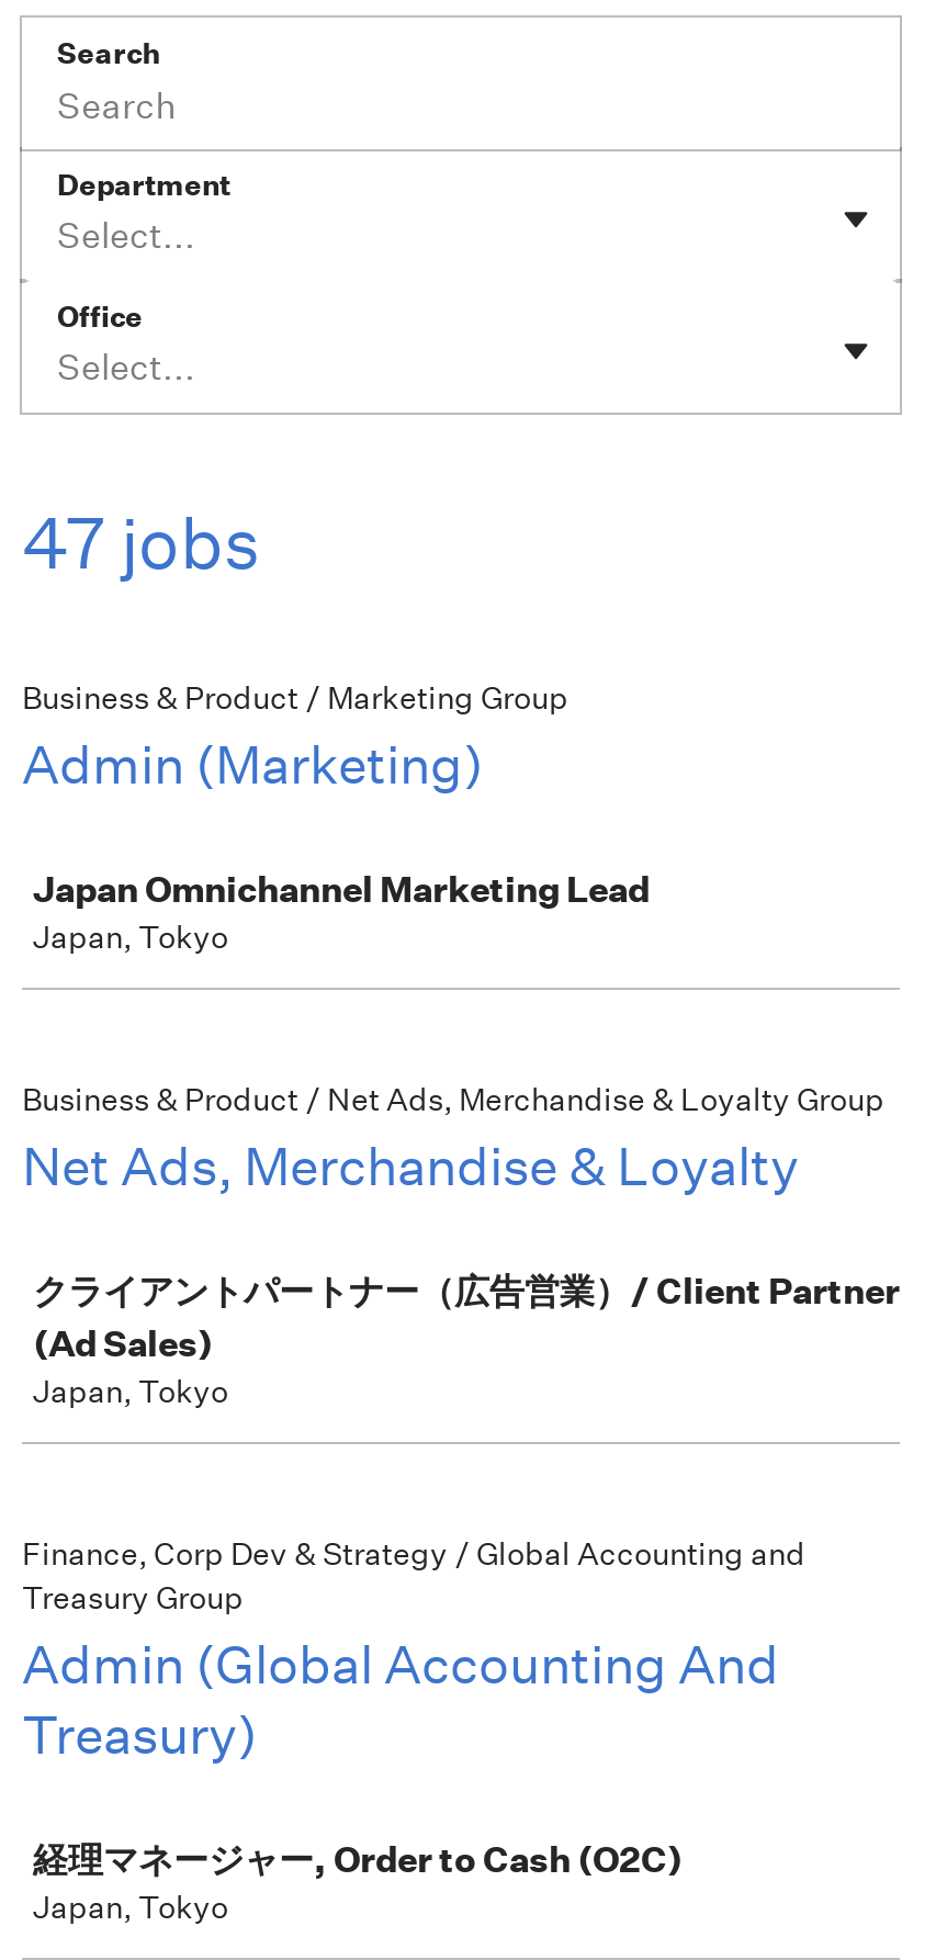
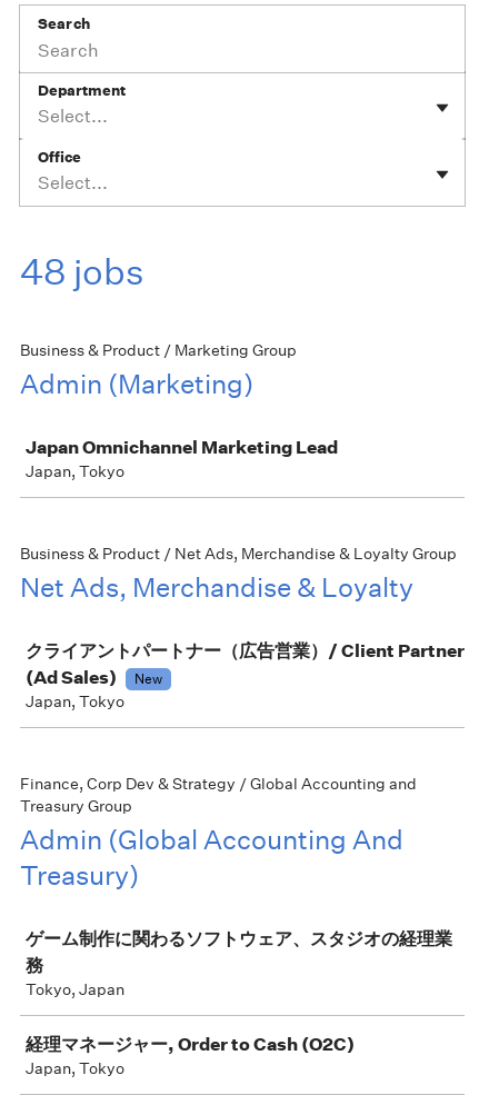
[22,500,261,586] 47 jobs -> [20,250,144,293] 48 jobs
none -> [134,669,162,688] New
none -> [26,927,452,999] ゲーム制作に関わるソフトウェア、スタジオの経理業 | 務 | Tokyo, Japan

